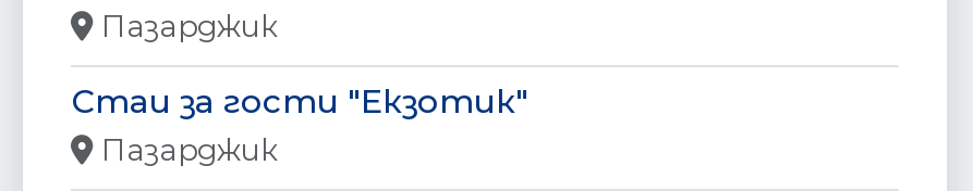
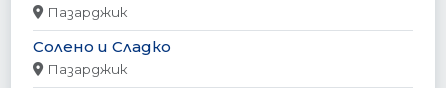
[71,80,528,122] Стаи за гости "Екзотик" -> [33,37,171,56] Солено и Сладко

